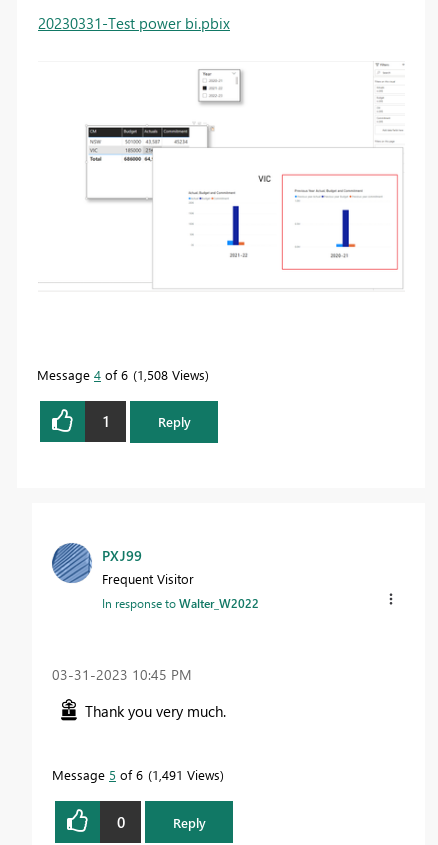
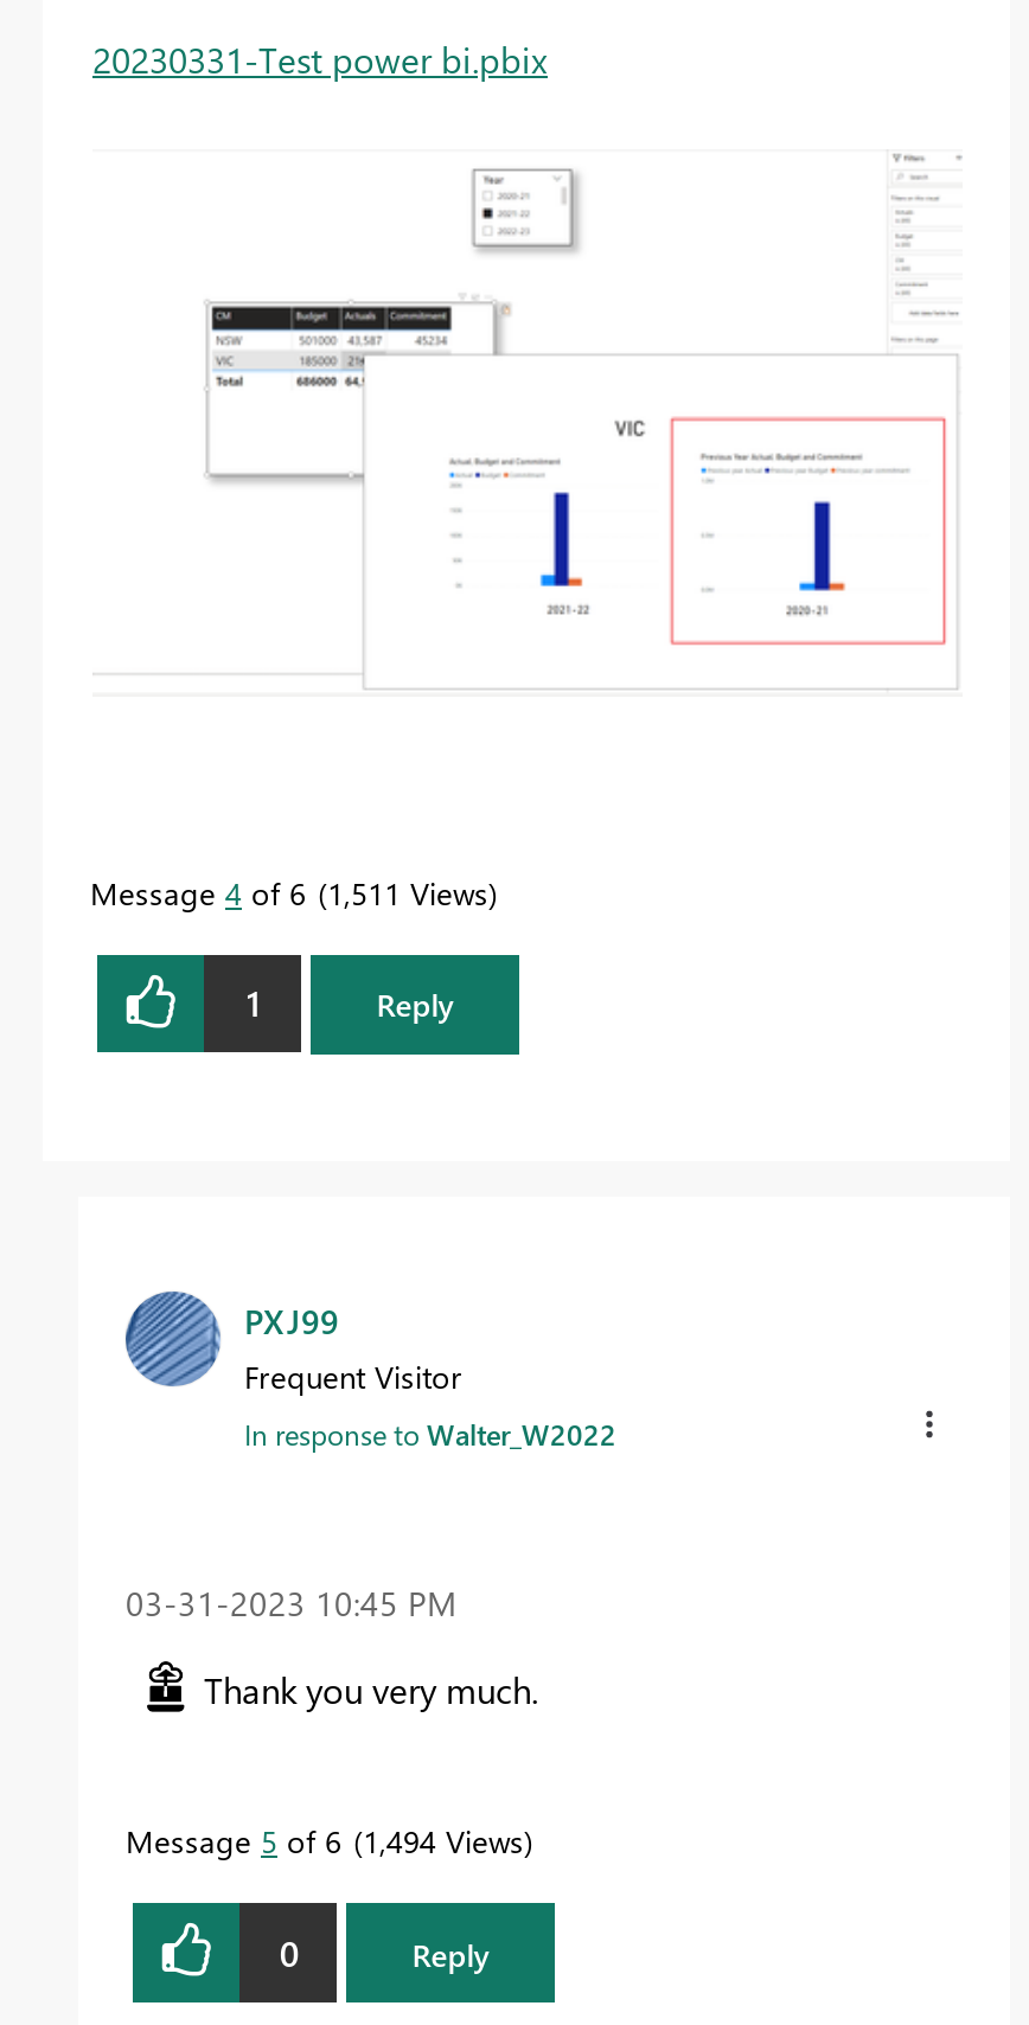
[37,366,205,383] Message 4 of 6 1,508 Views -> [90,871,488,912] Message 4 of 6 1,511 Views
[52,766,220,783] Message 5 of 6 1,491 Views -> [126,1820,524,1861] Message 5 of 6 1,494 Views

